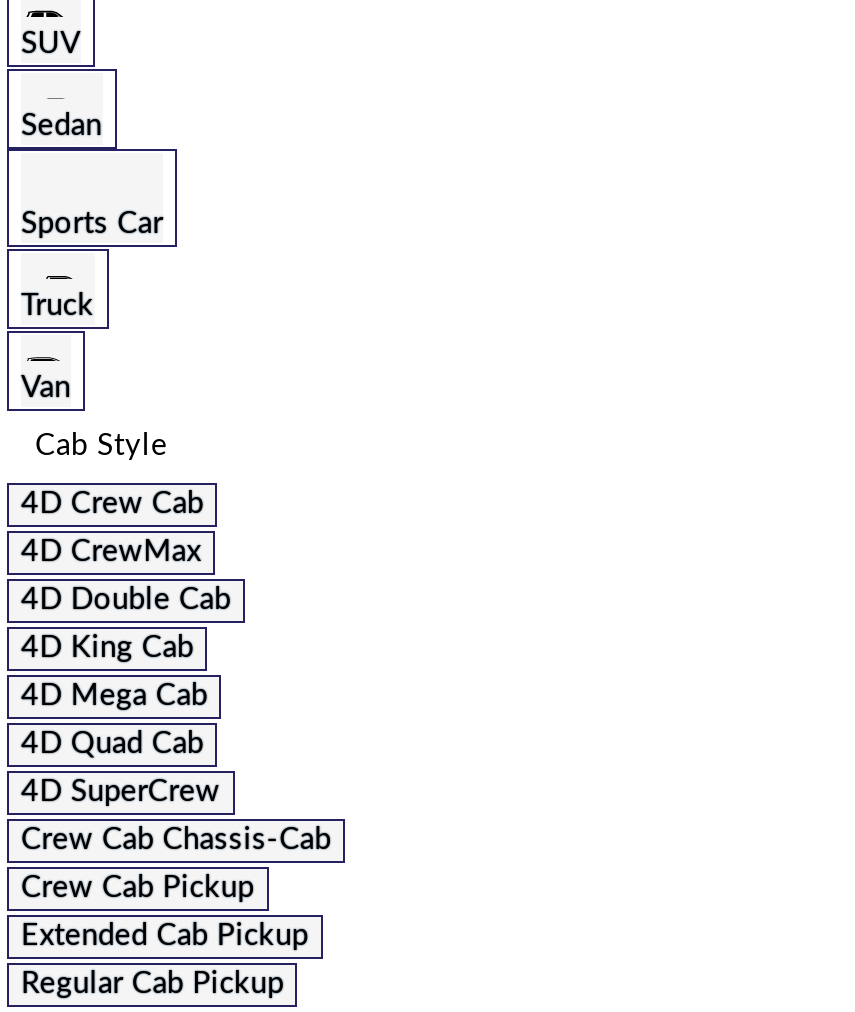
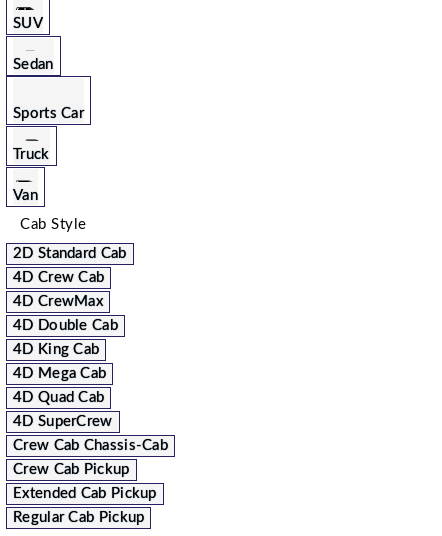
none -> [13,246,126,261] 2D Standard Cab

